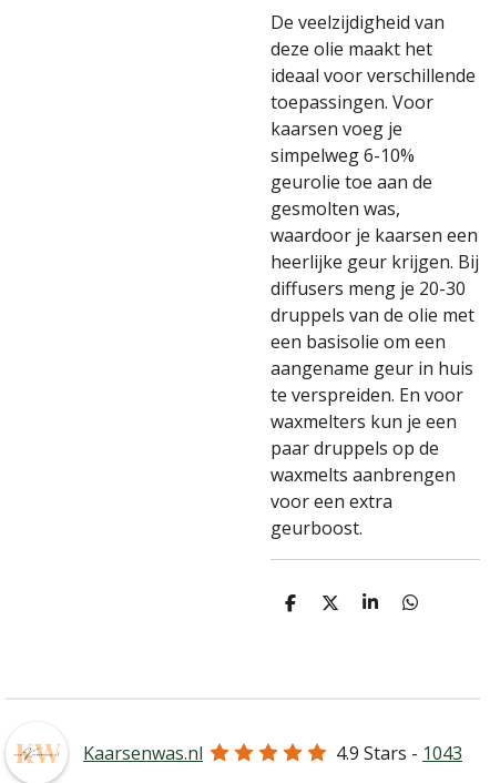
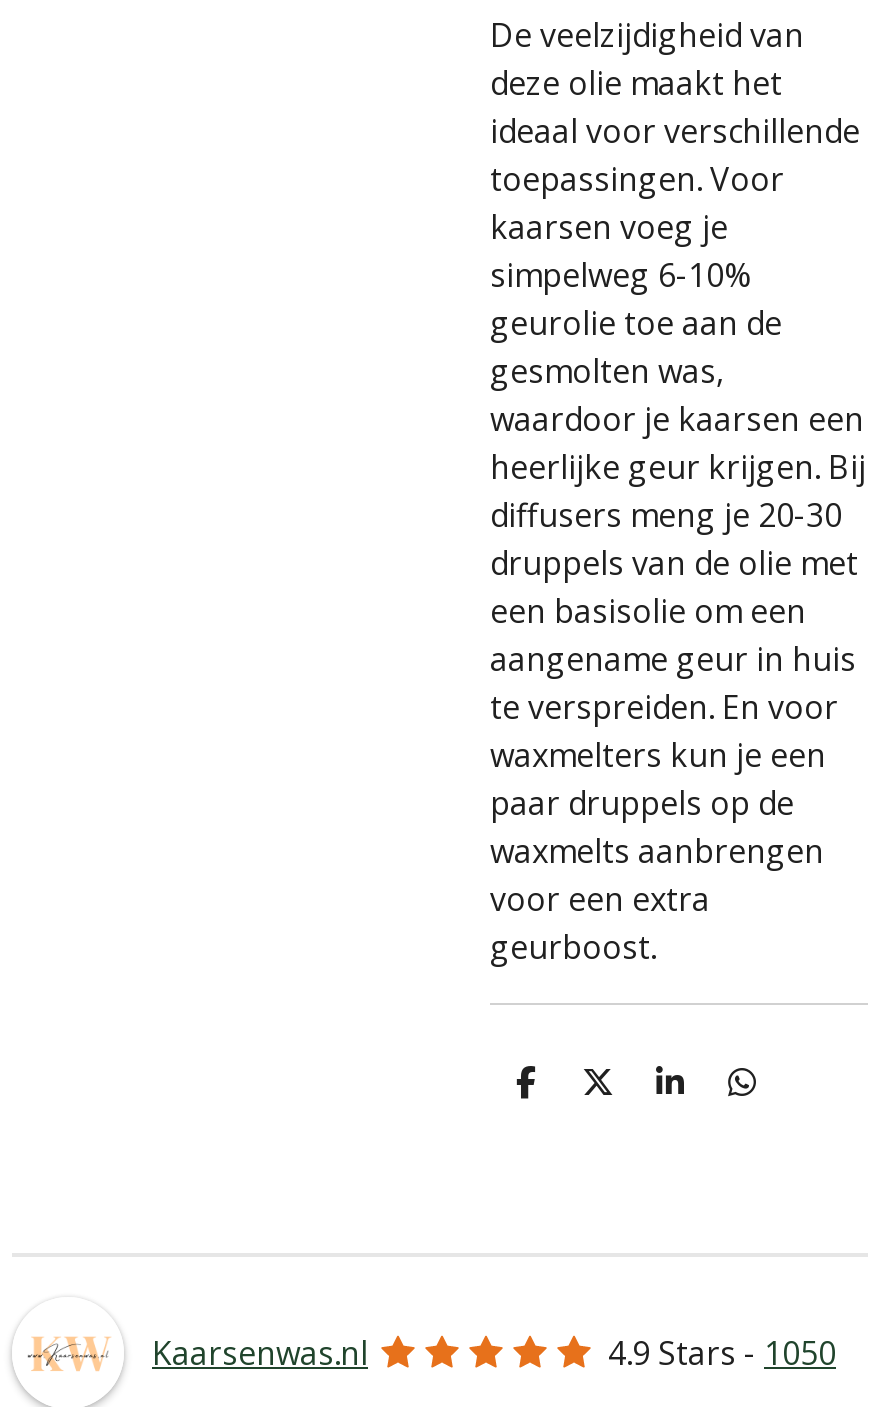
[336,741,462,766] 4.9 Stars - 1043 -> [608,1332,836,1376] 4.9 Stars - 1050

